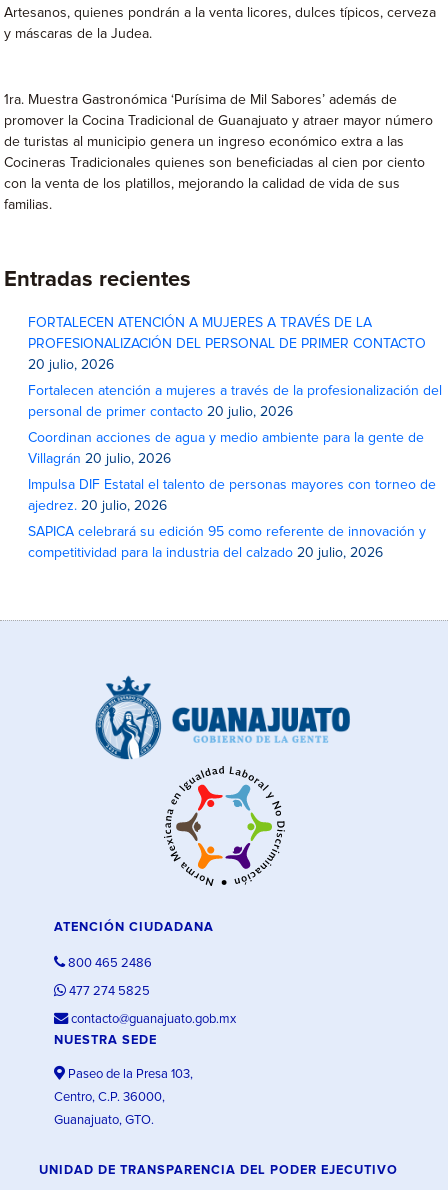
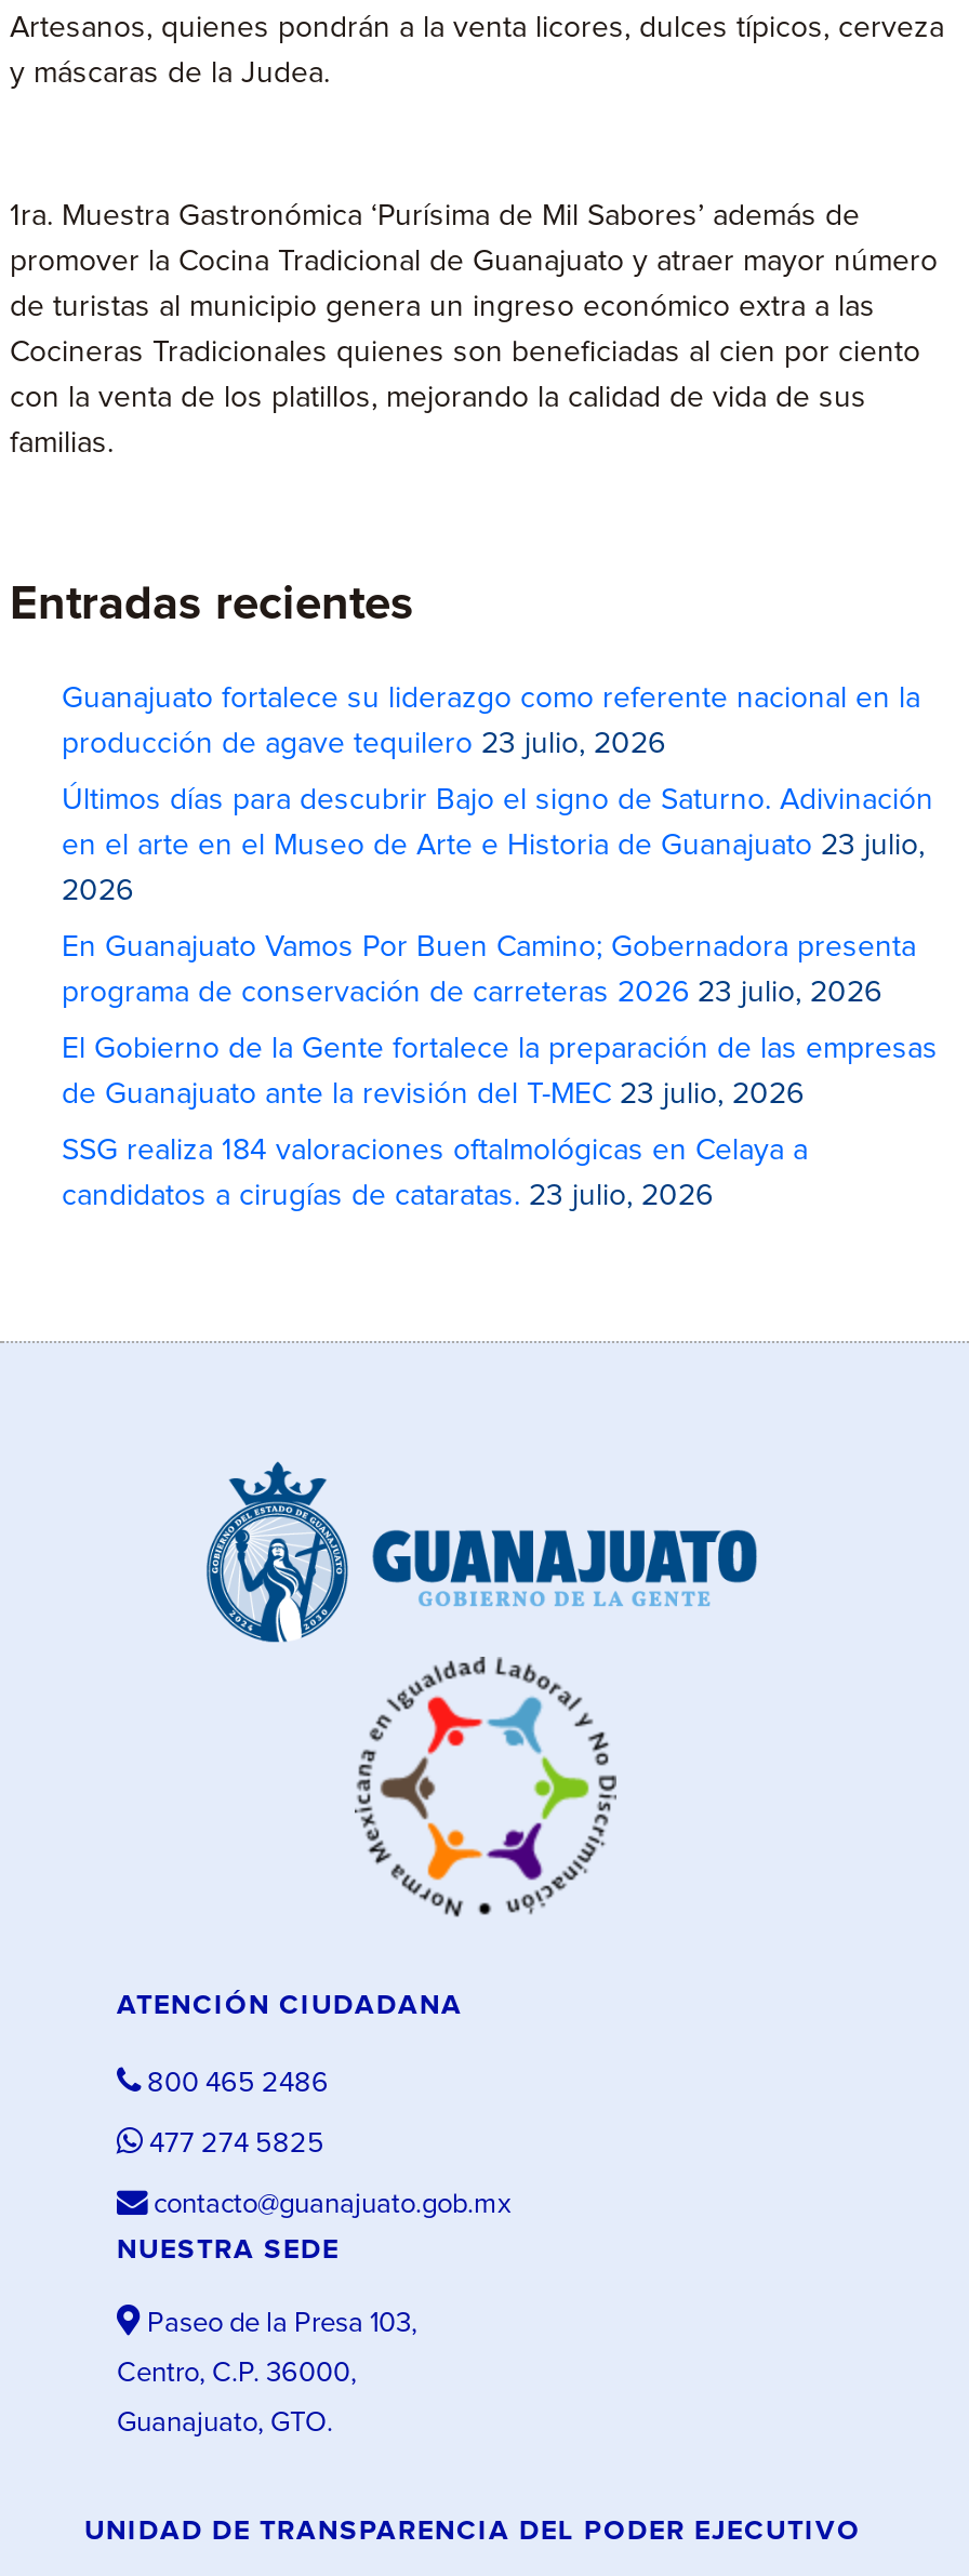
[28,316,372,330] FORTALECEN ATENCIÓN A MUJERES A TRAVÉS DE LA -> [62,683,920,714] Guanajuato fortalece su liderazgo como referente nacional en la
[28,337,426,351] PROFESIONALIZACIÓN DEL PERSONAL DE PRIMER CONTACTO -> [62,729,665,759] producción de agave tequilero 23 julio, 2026
[28,358,114,372] 20 julio, 2026 -> [62,785,933,815] Últimos días para descubrir Bajo el signo de Saturno. Adivinación
[28,384,442,398] Fortalecen atención a mujeres a través de la profesionalización del -> [62,831,925,861] en el arte en el Museo de Arte e Historia de Guanajuato 23 julio,
[28,405,293,419] personal de primer contacto 20 julio, 2026 -> [62,876,133,906] 2026
[28,431,424,445] Coordinan acciones de agua y medio ambiente para la gente de -> [62,932,916,962] En Guanajuato Vamos Por Buen Camino; Gobernadora presenta
[28,452,171,466] Villagrán 20 julio, 2026 -> [62,978,881,1008] programa de conservación de carreteras 2026 23 julio, 2026
[28,478,436,492] Impulsa DIF Estatal el talento de personas mayores con torneo de -> [62,1034,938,1064] El Gobierno de la Gente fortalece la preparación de las empresas
[28,499,167,513] ajedrez. 20 julio, 2026 -> [62,1079,804,1110] de Guanajuato ante la revisión del T-MEC 23 julio, 2026
[28,525,426,539] SAPICA celebrará su edición 95 como referente de innovación y -> [62,1136,808,1166] SSG realiza 184 valoraciones oftalmológicas en Celaya a
[28,546,383,560] competitividad para la industria del calzado 20 julio, 2026 -> [62,1181,713,1211] candidatos a cirugías de cataratas. 23 julio, 2026

